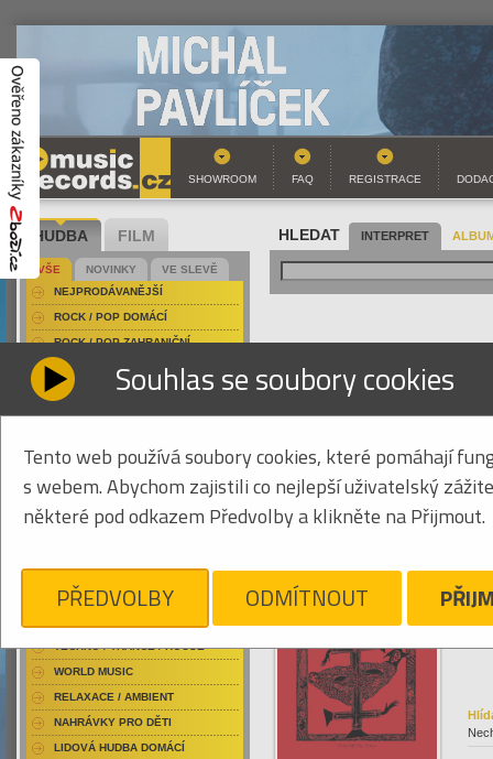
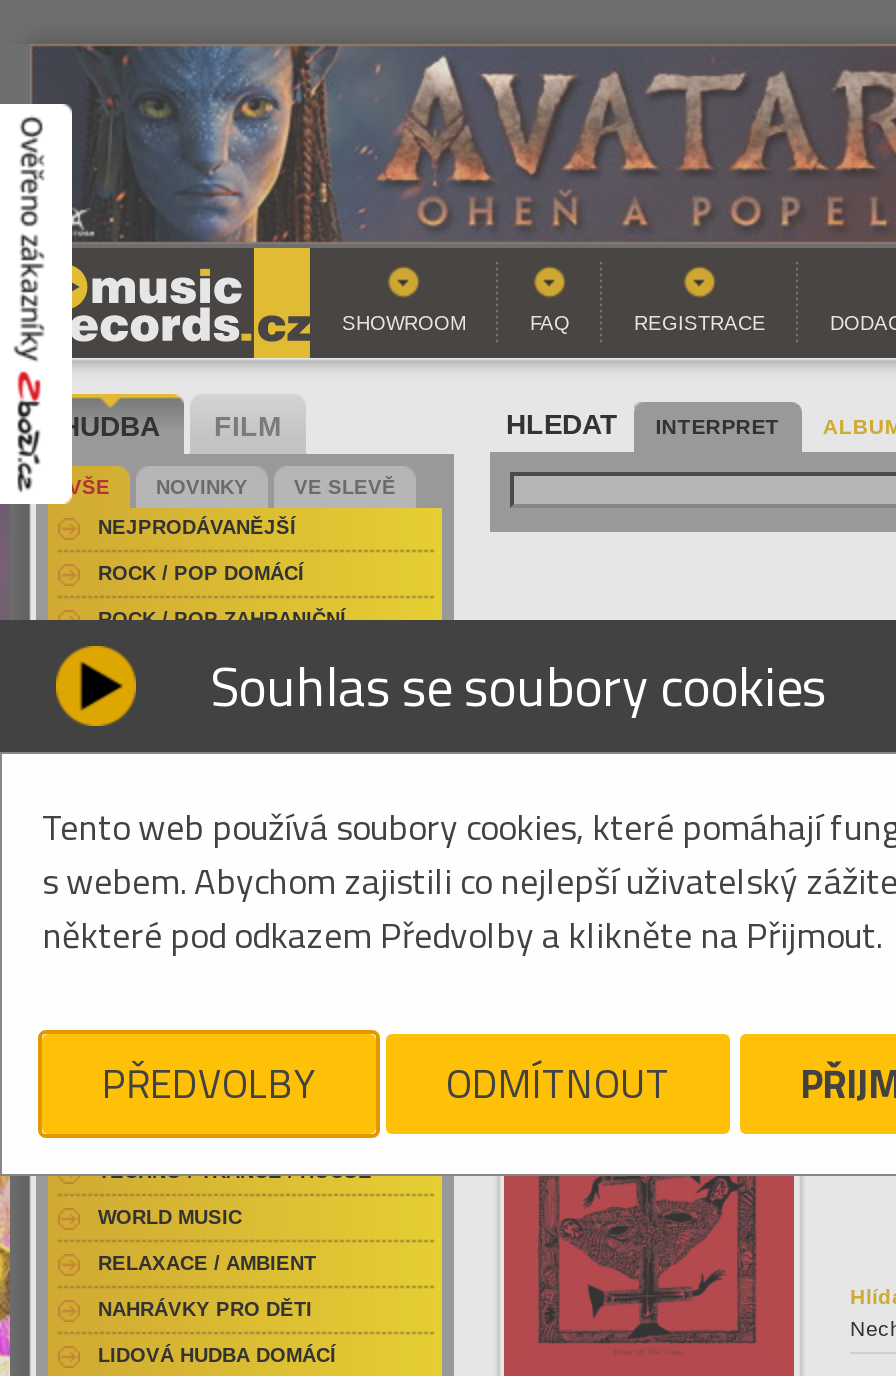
[17,24,490,137] [image] -> [30,44,890,244] [image]

